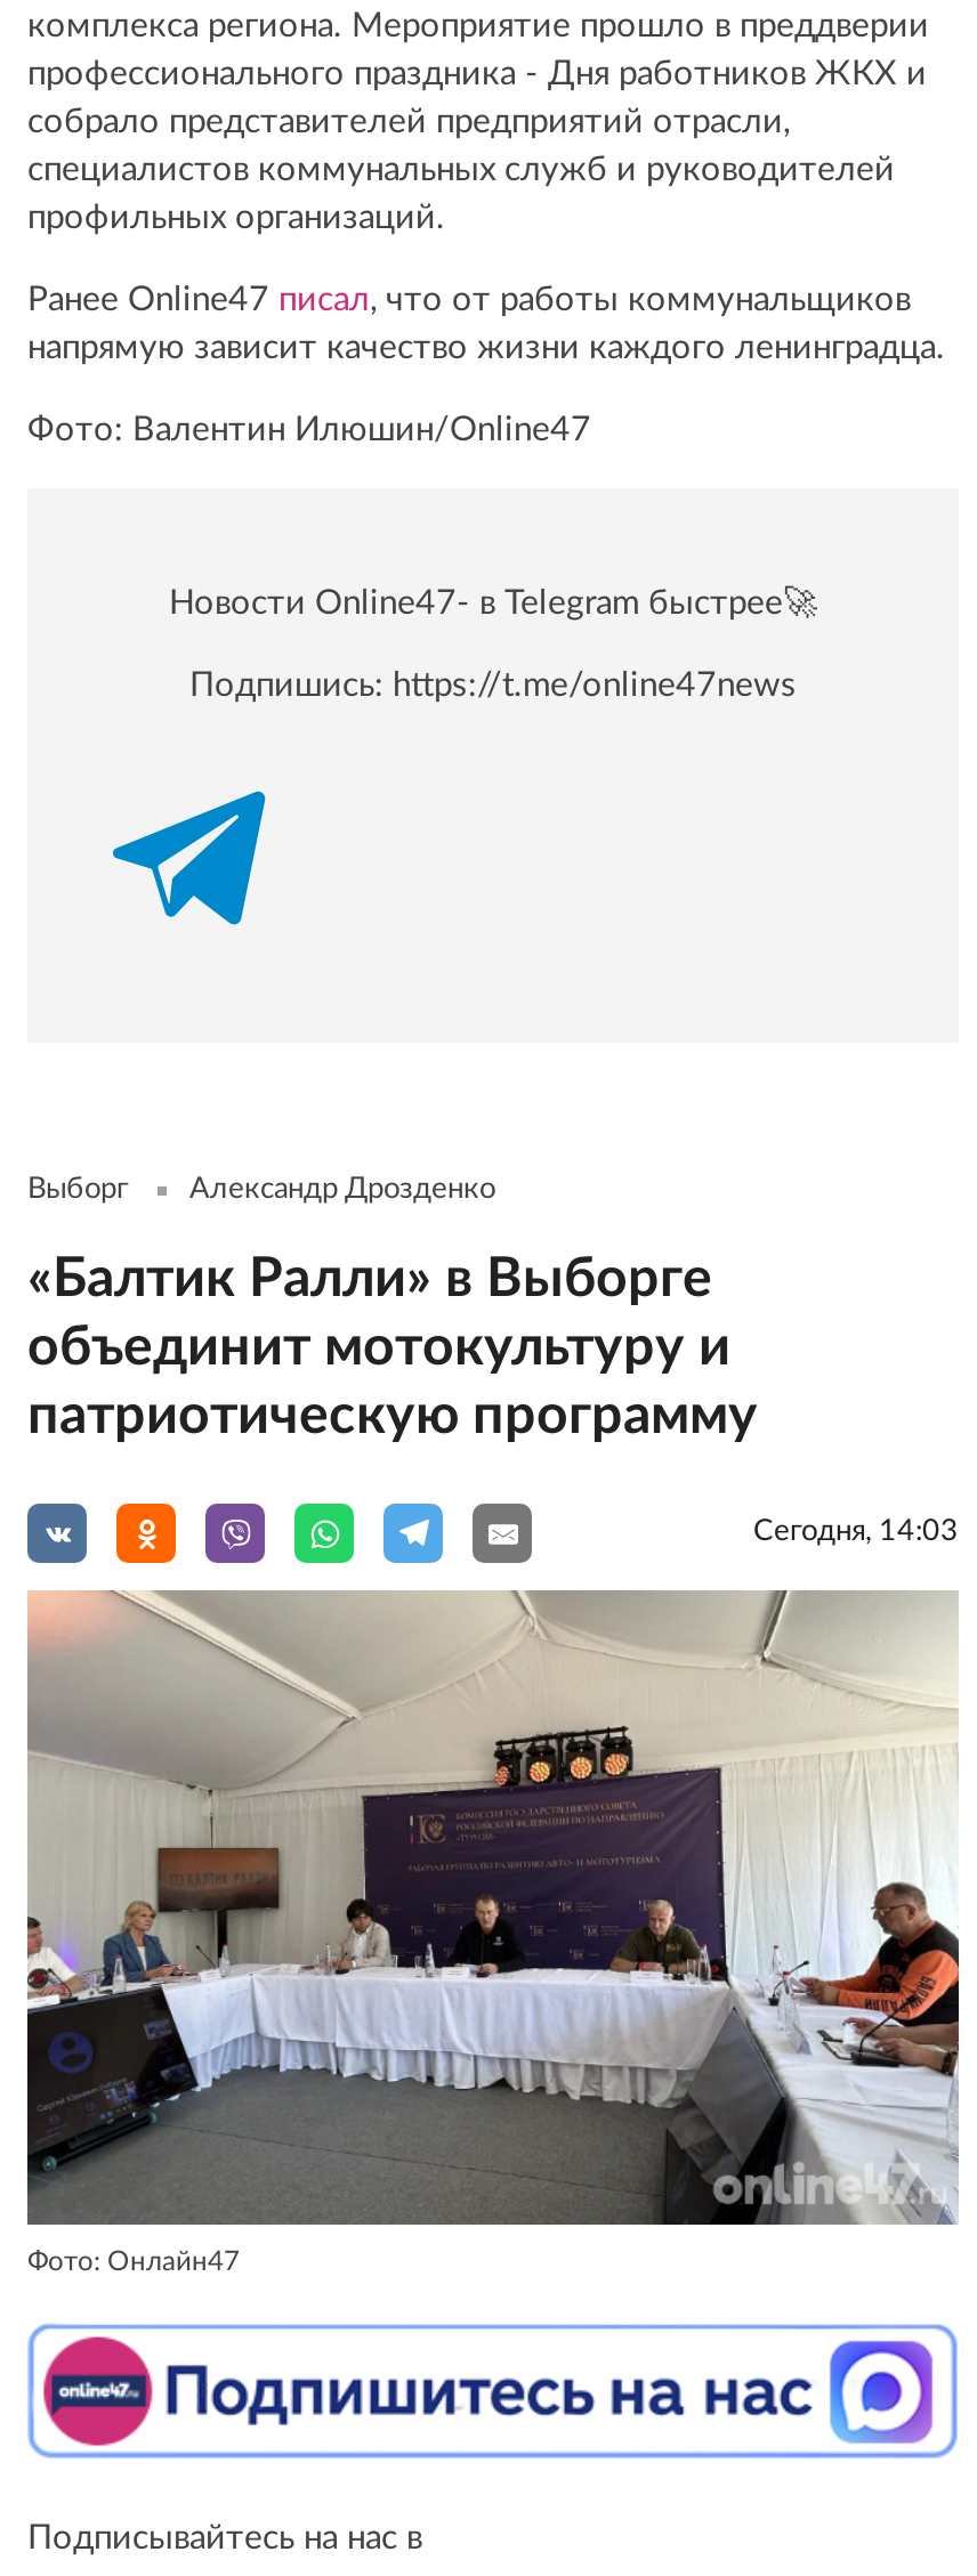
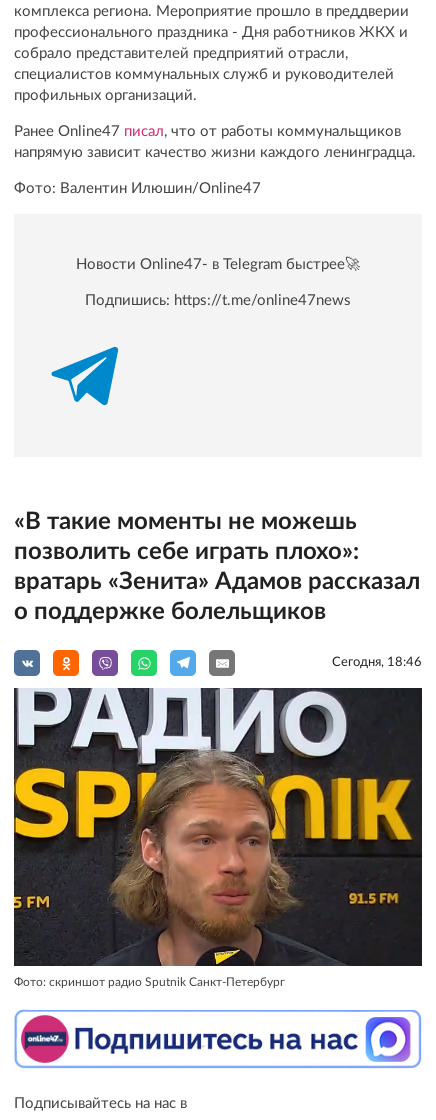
[27,1175,959,1547] Выборг | Александр Дрозденко | «Балтик Ралли» в Выборге | объединит мотокультуру и | патриотическую программу | Сегодня, 14:03 -> [14,510,422,669] «В такие моменты не можешь | позволить себе играть плохо»: | вратарь «Зенита» Адамов рассказал | о поддержке болельщиков | Сегодня, 18:46
[25,1590,961,2274] [image] | Фото: Онлайн47 -> [13,687,423,988] [image] | Фото: скриншот радио Sputnik Санкт-Петербург

